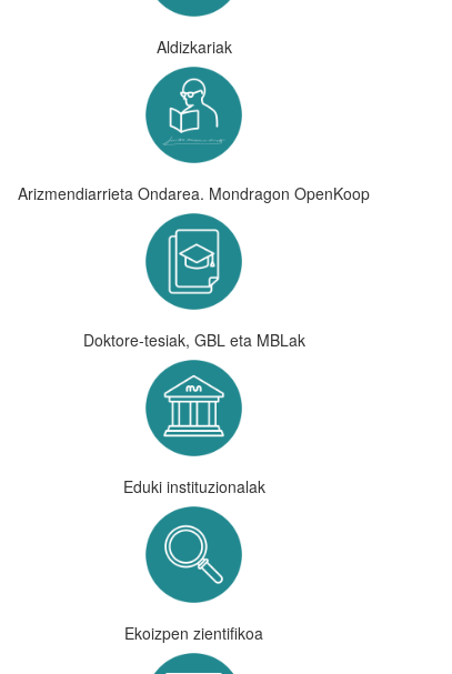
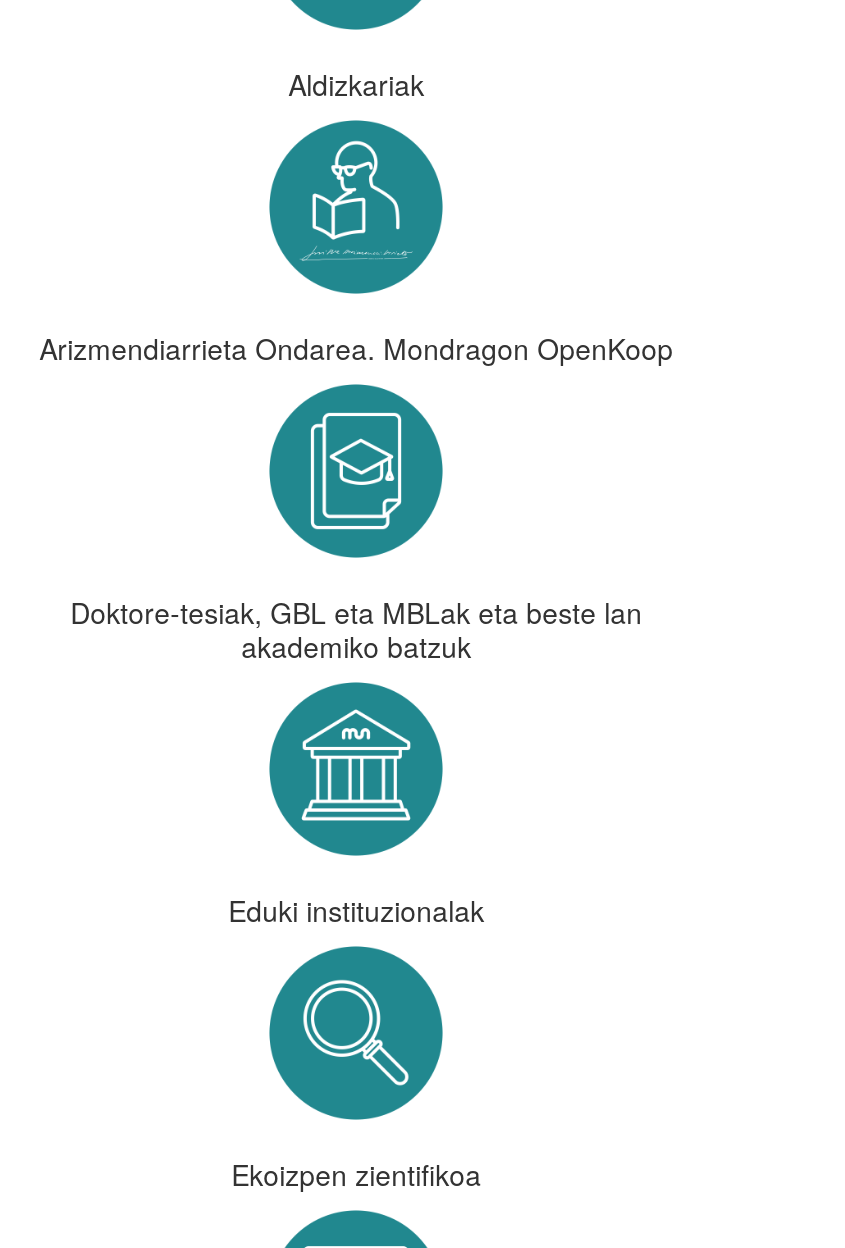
[83,328,305,350] Doktore-tesiak, GBL eta MBLak -> [70,591,642,665] Doktore-tesiak, GBL eta MBLak eta beste lan | akademiko batzuk

